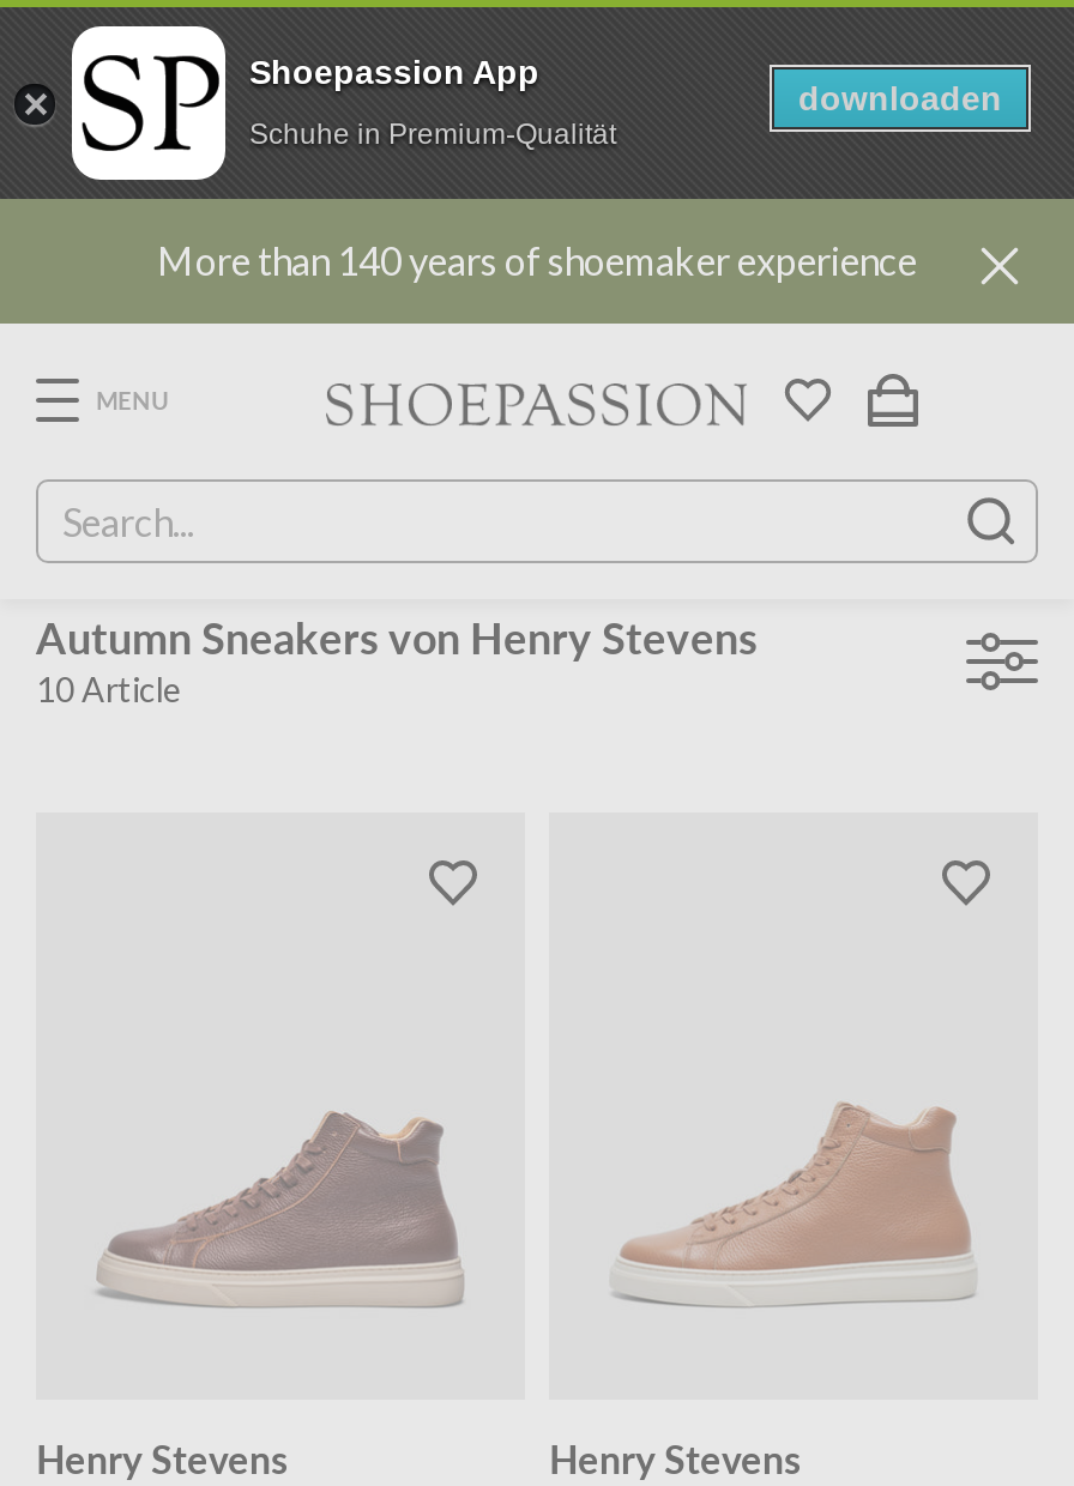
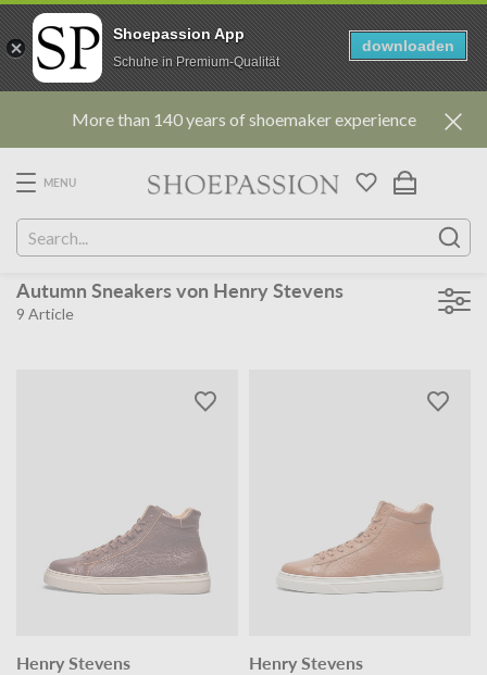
[36,669,182,709] 10 Article -> [16,304,74,323] 9 Article

